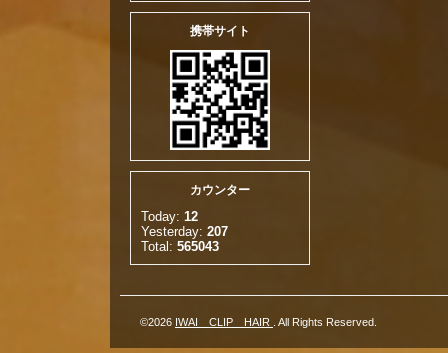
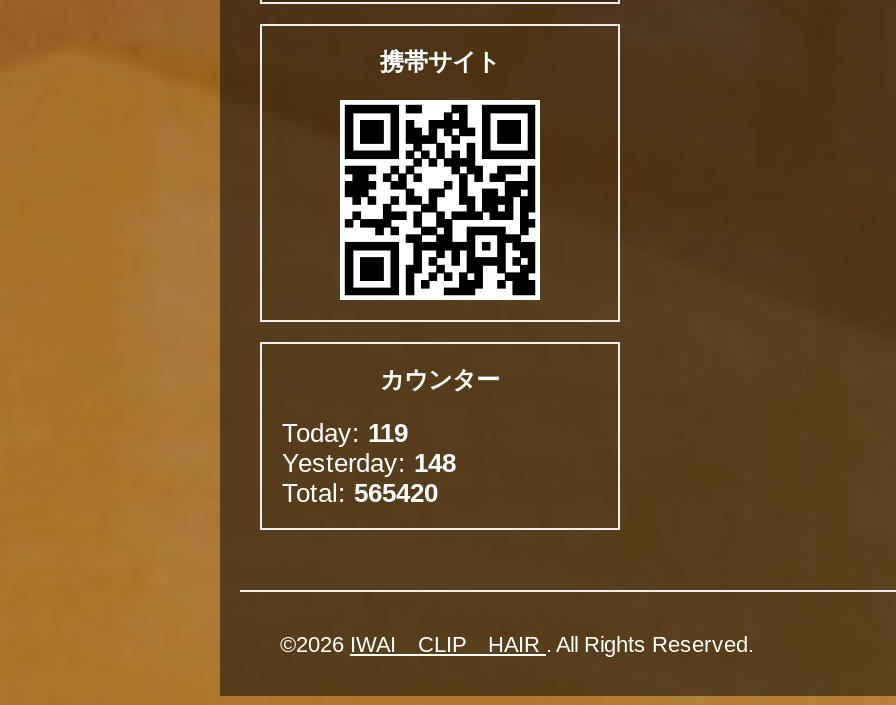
[141,209,198,224] Today: 12 -> [282,418,408,448] Today: 119
[141,224,228,239] Yesterday: 207 -> [282,448,456,478] Yesterday: 148
[141,239,219,254] Total: 565043 -> [282,478,438,508] Total: 565420

